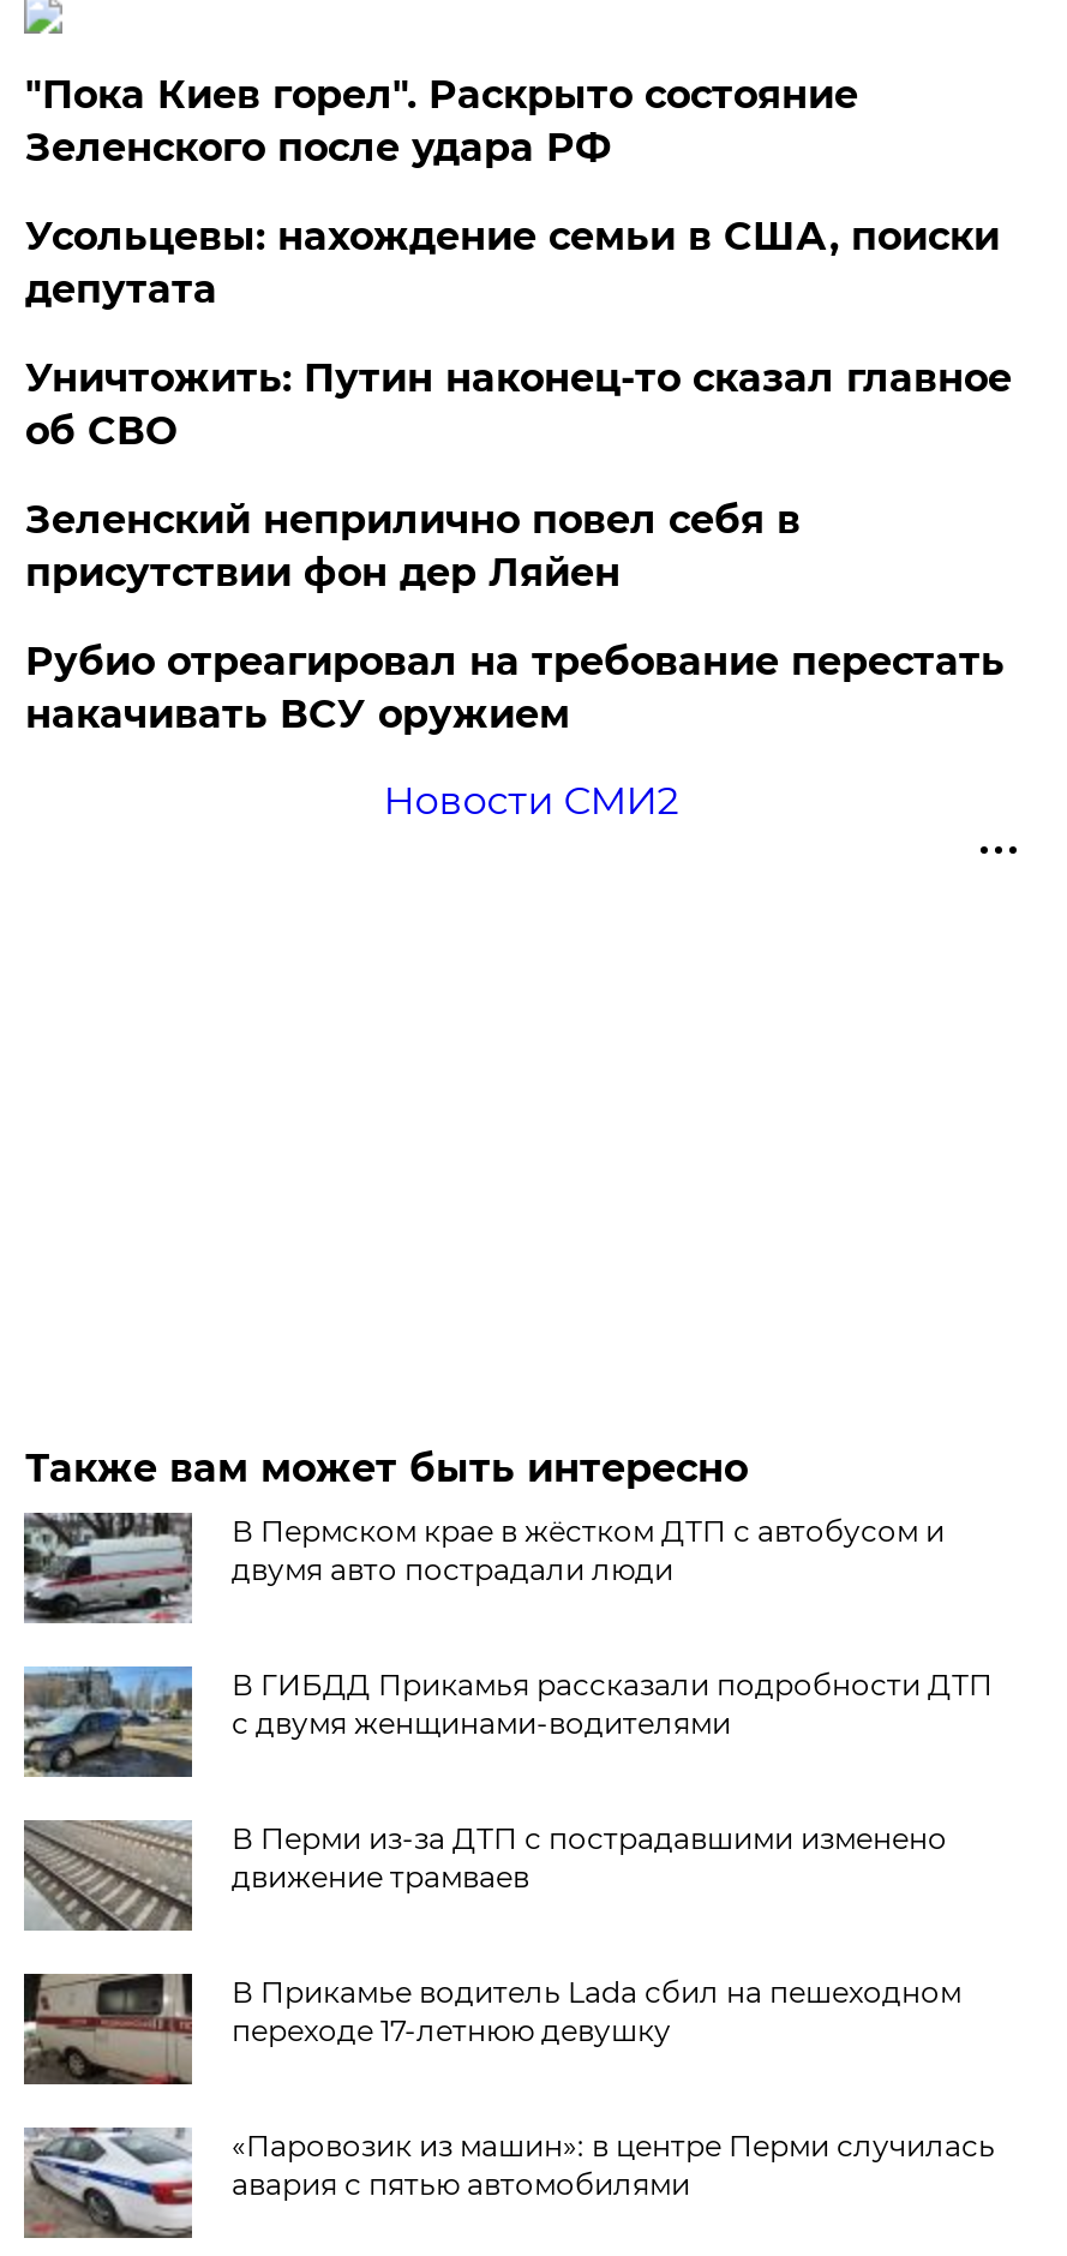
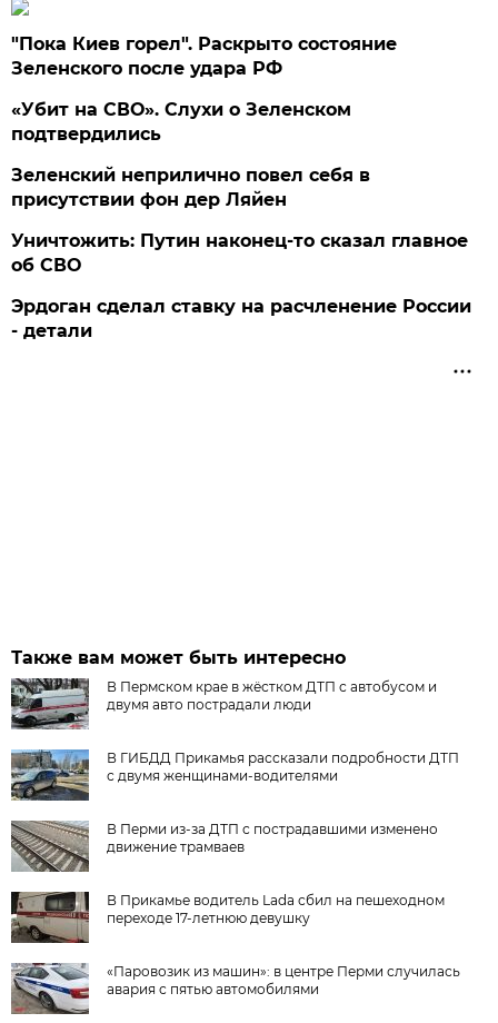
[25,214,1000,312] Усольцевы: нахождение семьи в США, поиски | депутата -> [12,99,352,145] «Убит на СВО». Слухи о Зеленском | подтвердились
moved [25,355,1012,454] -> [12,230,468,276]: Уничтожить: Путин наконец-то сказал главное | об СВО
moved [25,497,800,596] -> [12,165,371,210]: Зеленский неприлично повел cебя в | присутствии фон дер Ляйен
[25,639,1004,737] Рубио отреагировал на требование перестать | накачивать ВСУ оружием -> none
[383,778,679,824] Новости СМИ2 -> [12,296,472,341] Эрдоган сделал ставку на расчленение России | - детали

